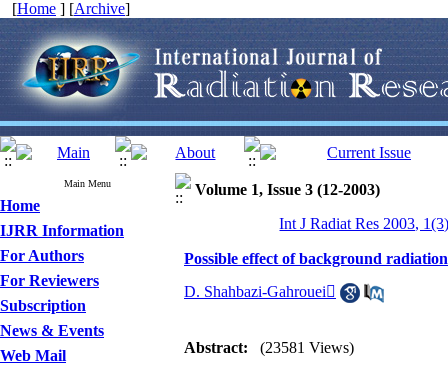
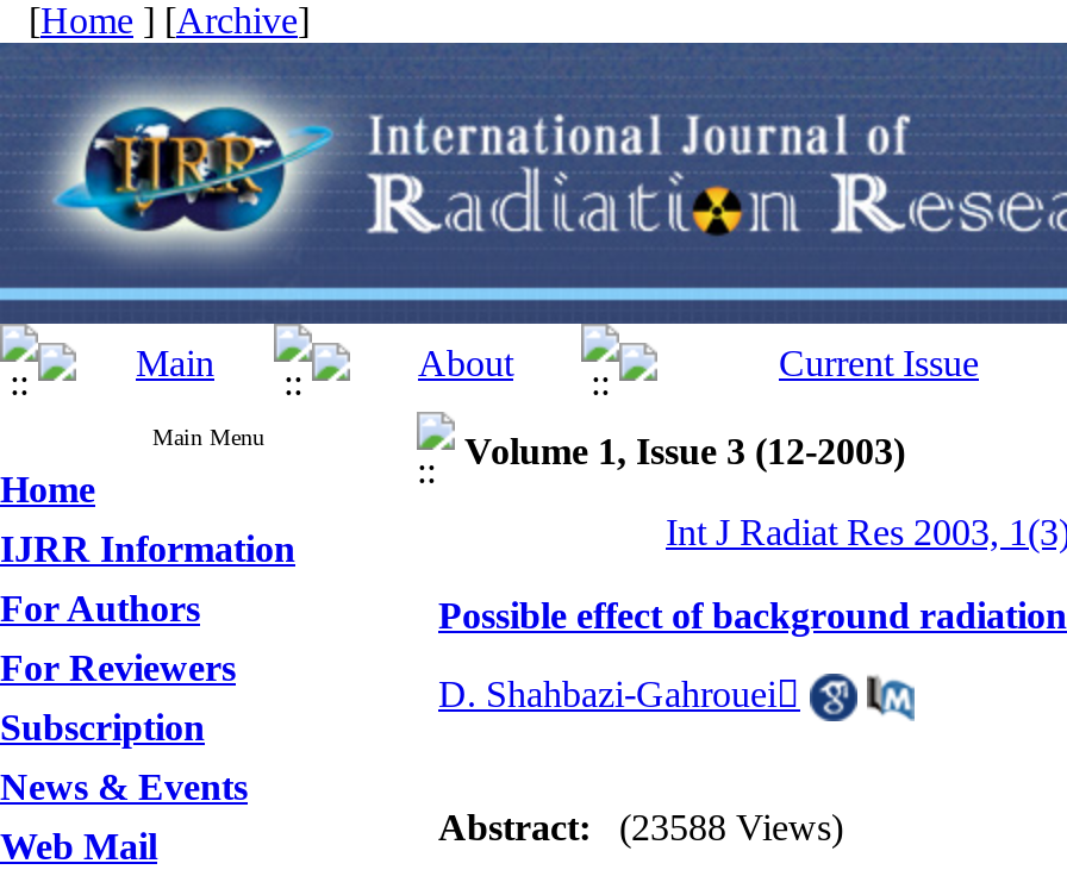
[184,339,354,356] Abstract: (23581 Views) -> [438,807,843,847] Abstract: (23588 Views)

